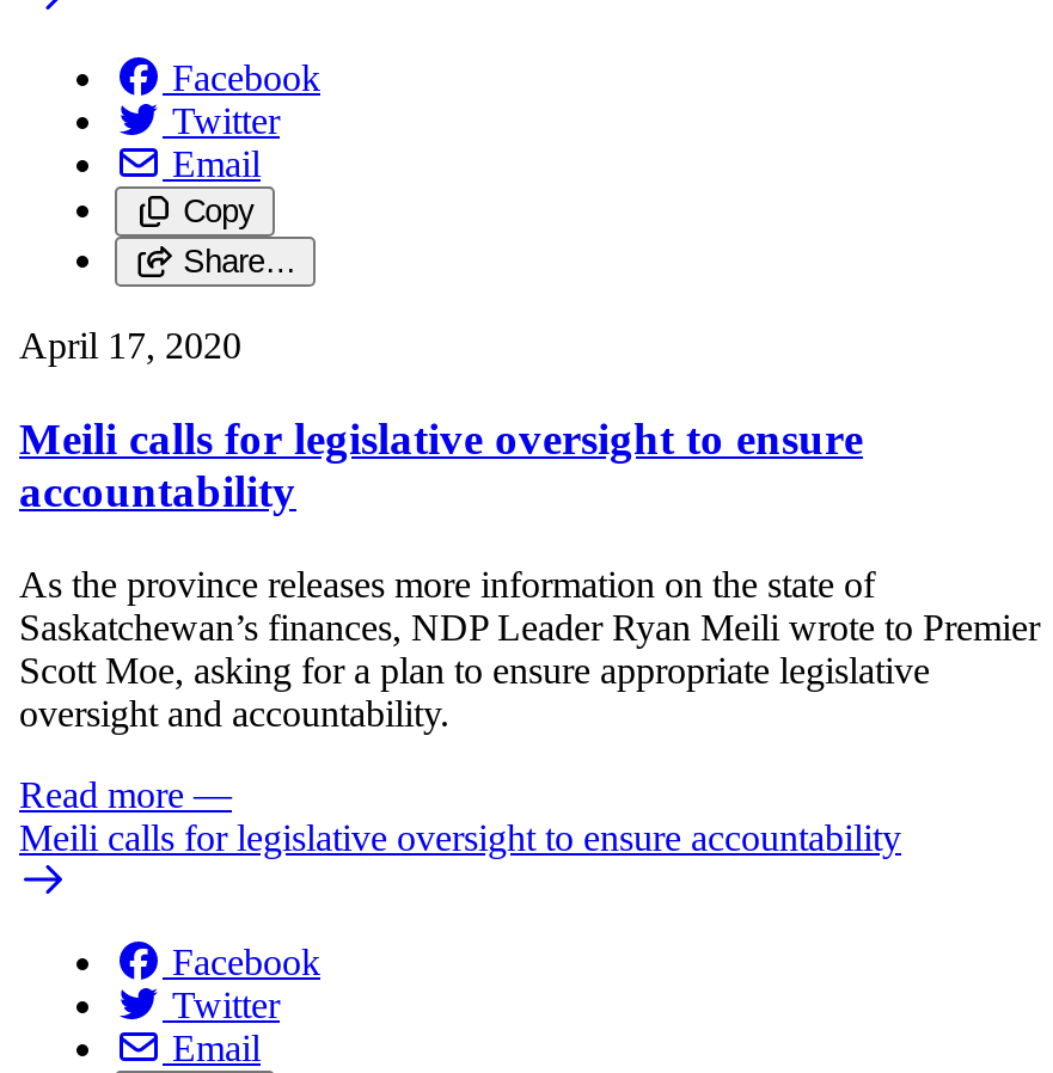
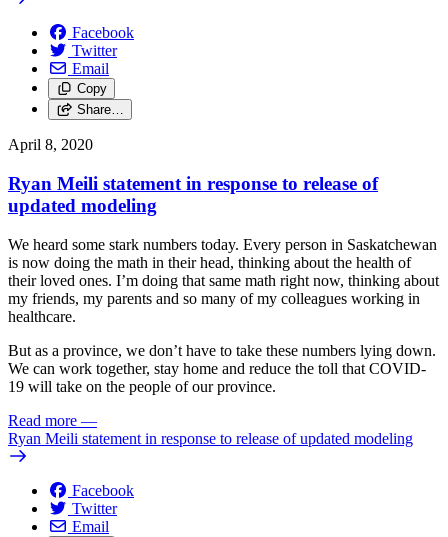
[19,326,1040,733] April 17, 2020 | Meili calls for legislative oversight to ensure | accountability | As the province releases more information on the state of | Saskatchewan’s finances, NDP Leader Ryan Meili wrote to Premier | Scott Moe, asking for a plan to ensure appropriate legislative | oversight and accountability. -> [8,136,439,395] April 8, 2020 | Ryan Meili statement in response to release of | updated modeling | We heard some stark numbers today. Every person in Saskatchewan | is now doing the math in their head, thinking about the health of | their loved ones. I’m doing that same math right now, thinking about | my friends, my parents and so many of my colleagues working in | healthcare. | But as a province, we don’t have to take these numbers lying down. | We can work together, stay home and reduce the toll that COVID- | 19 will take on the people of our province.
[19,817,901,857] Meili calls for legislative oversight to ensure accountability -> [8,430,413,447] Ryan Meili statement in response to release of updated modeling

